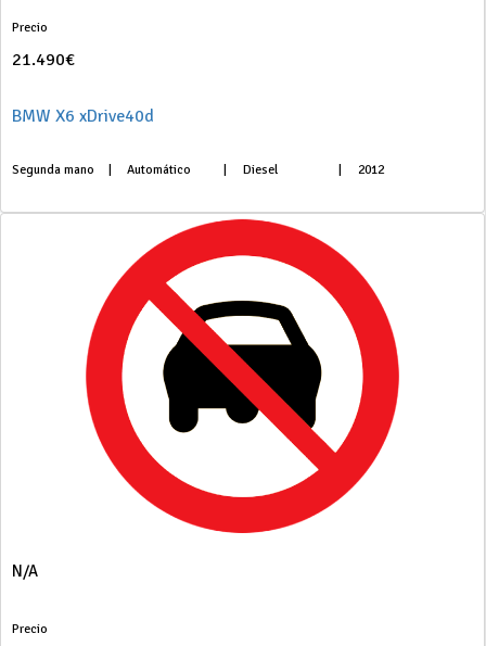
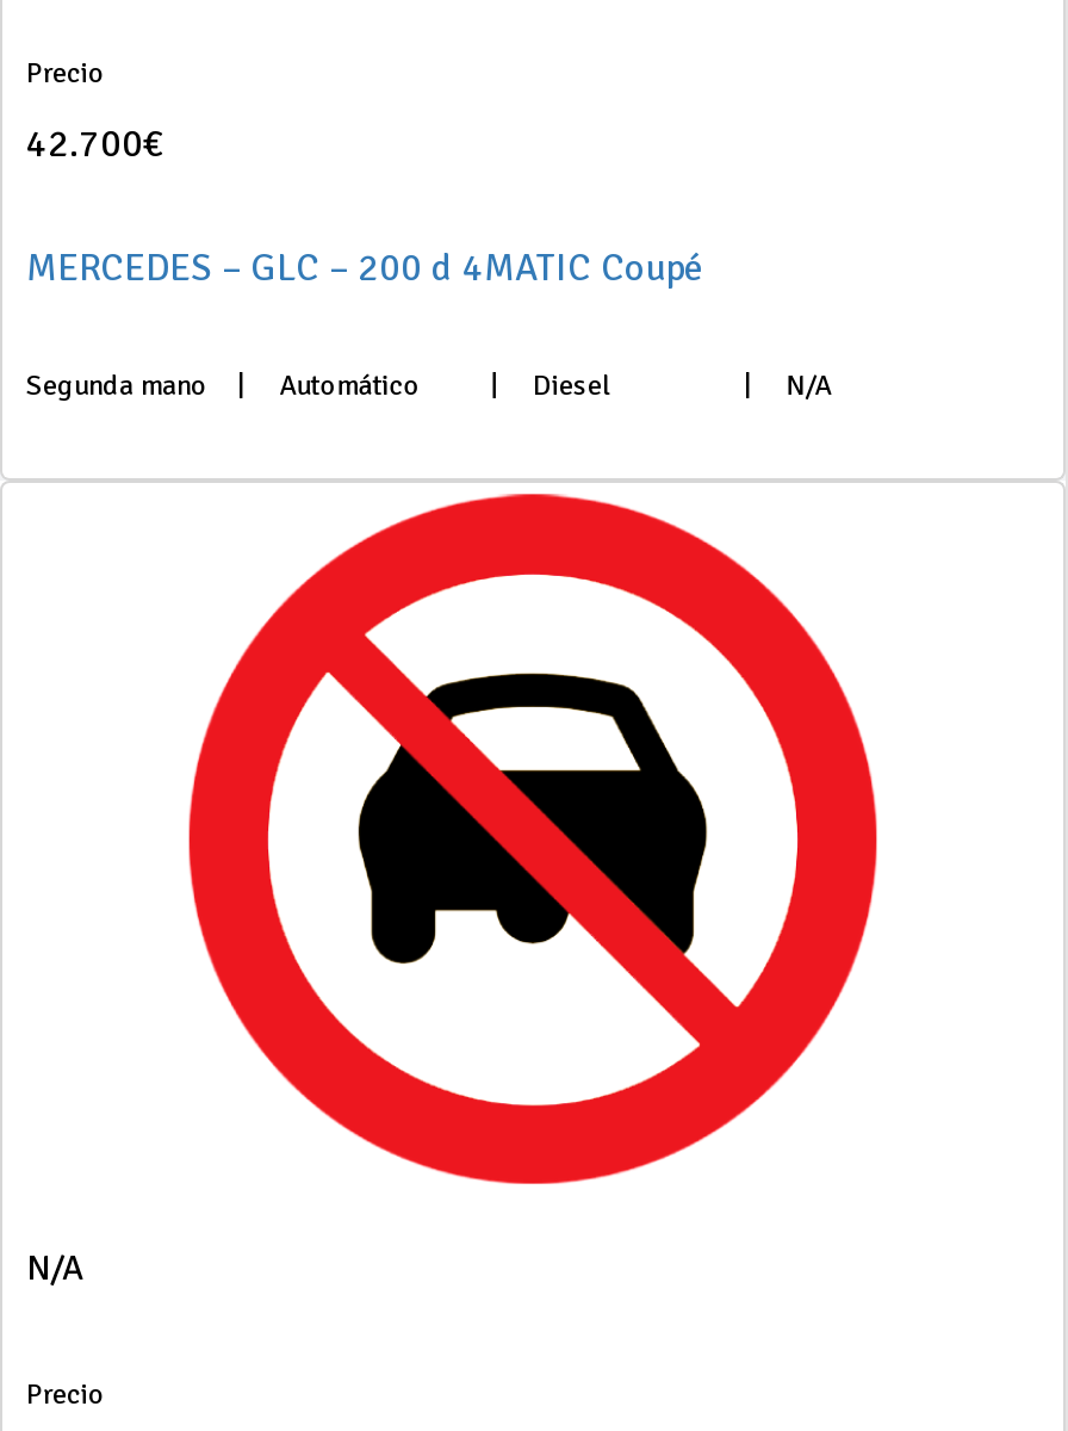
[12,49,75,71] 21.490€ -> [26,120,164,168] 42.700€
[12,105,154,127] BMW X6 xDrive40d -> [26,244,703,292] MERCEDES – GLC – 200 d 4MATIC Coupé
[358,162,384,178] 2012 -> [786,368,832,404] N/A

